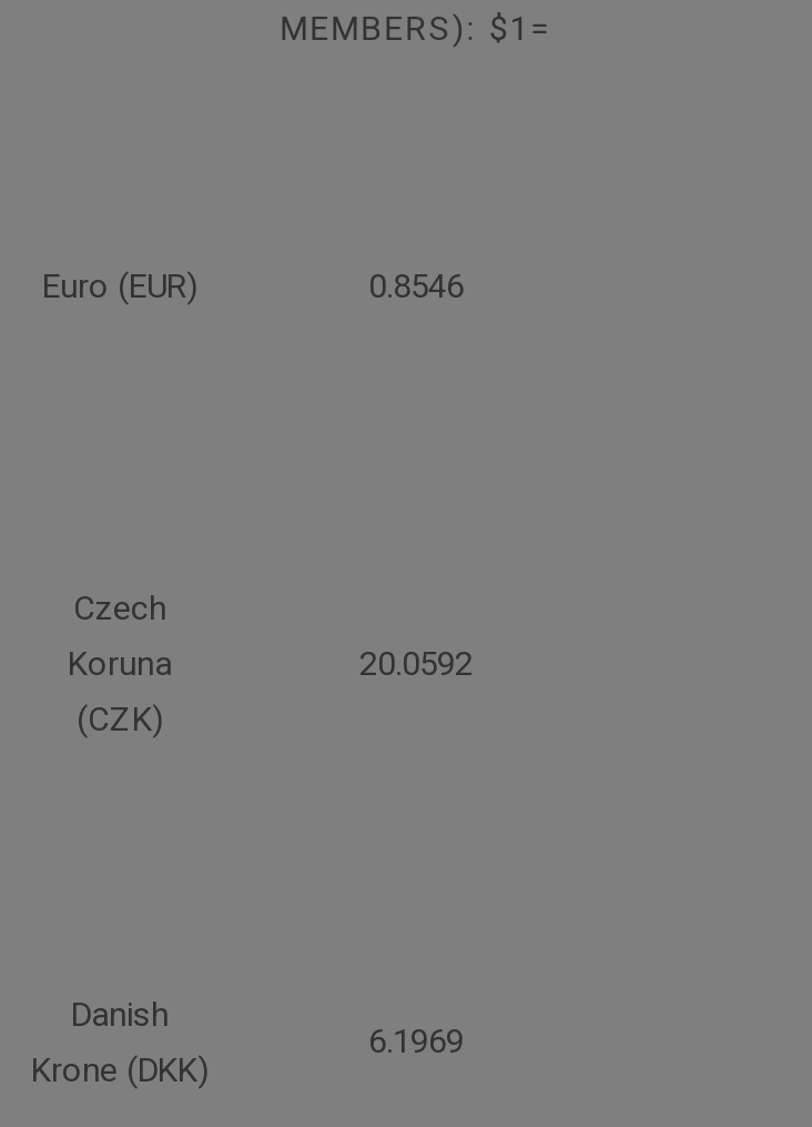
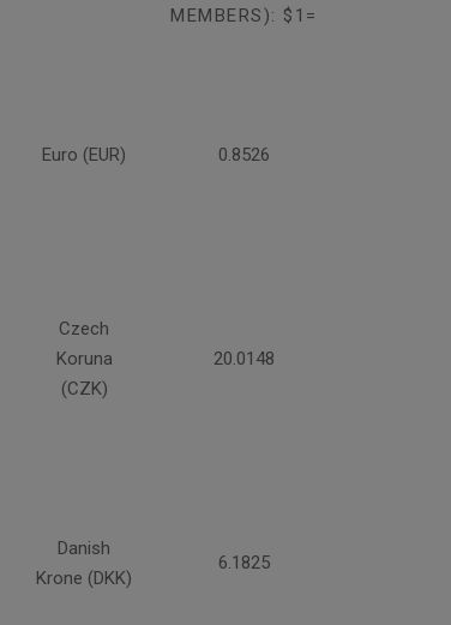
[368,266,464,306] 0.8546 -> [218,143,270,165] 0.8526
[359,643,473,683] 20.0592 -> [214,347,275,369] 20.0148
[368,1021,464,1061] 6.1969 -> [218,551,270,573] 6.1825

